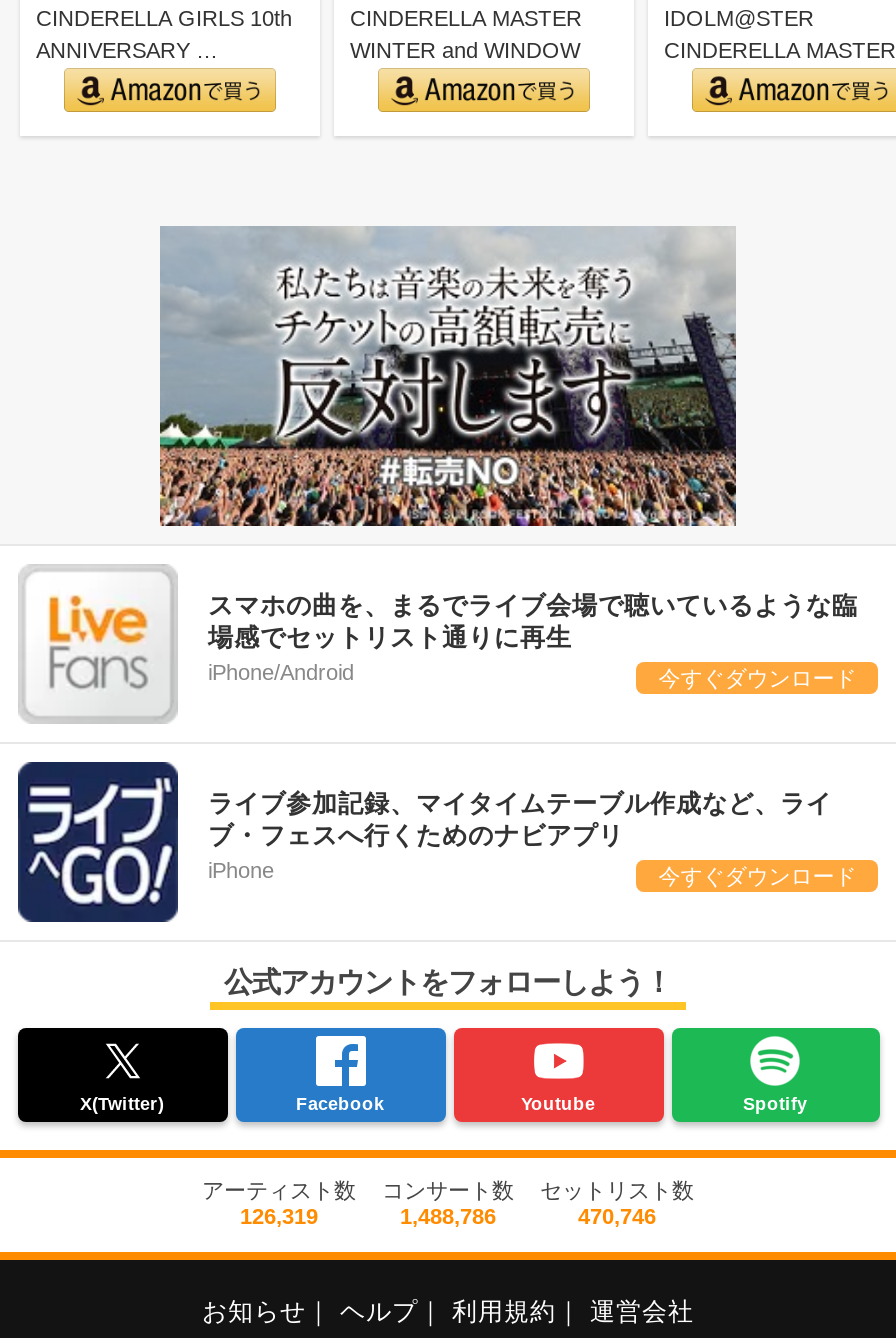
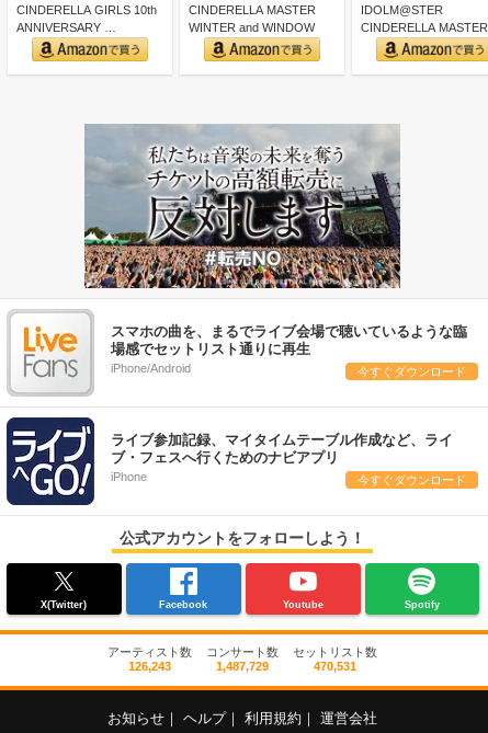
[240,1205,318,1229] 126,319 -> [128,660,171,673] 126,243
[400,1205,496,1229] 1,488,786 -> [216,660,269,673] 1,487,729
[578,1205,656,1229] 470,746 -> [314,660,356,673] 470,531

